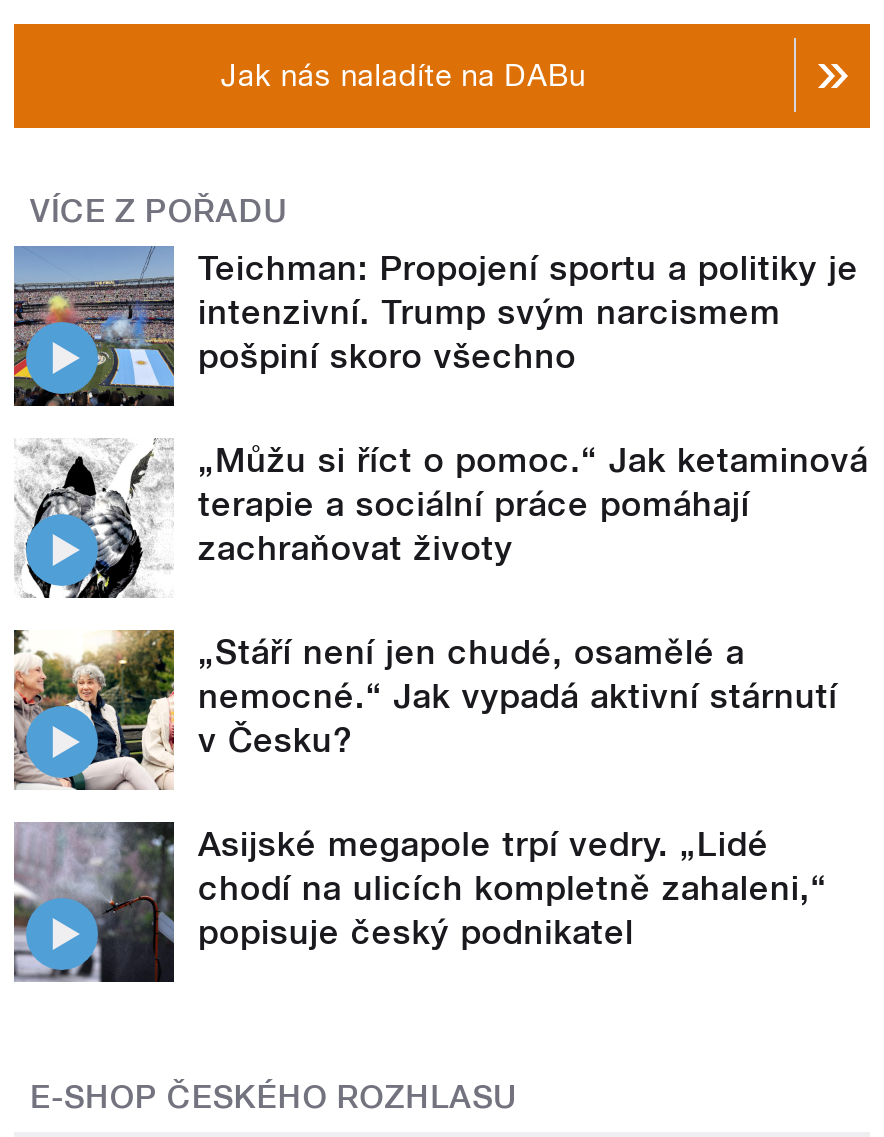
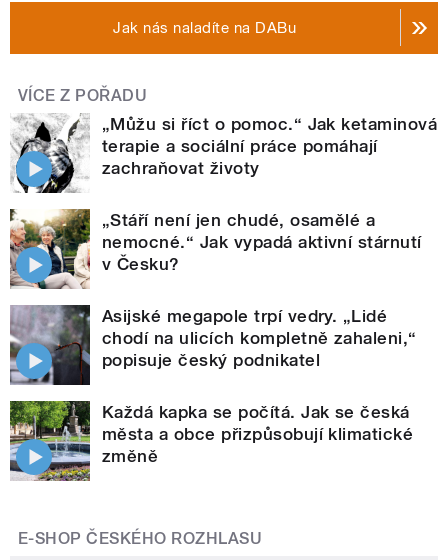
[12,244,858,408] [image] | Teichman: Propojení sportu a politiky je | intenzivní. Trump svým narcismem | pošpiní skoro všechno -> none
moved [12,438,868,952] -> [9,113,437,370]: [image] | „Můžu si říct o pomoc.“ Jak ketaminová | terapie a sociální práce pomáhají | ... | chodí na ulicích kompletně zahaleni,“ | popisuje český podnikatel
none -> [9,400,413,482] [image] | Každá kapka se počítá. Jak se česká | města a obce přizpůsobují klimatické | změně

